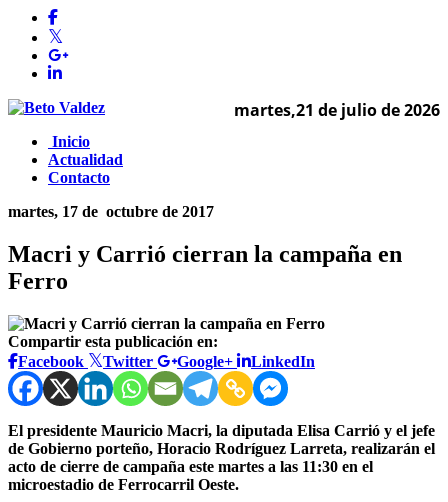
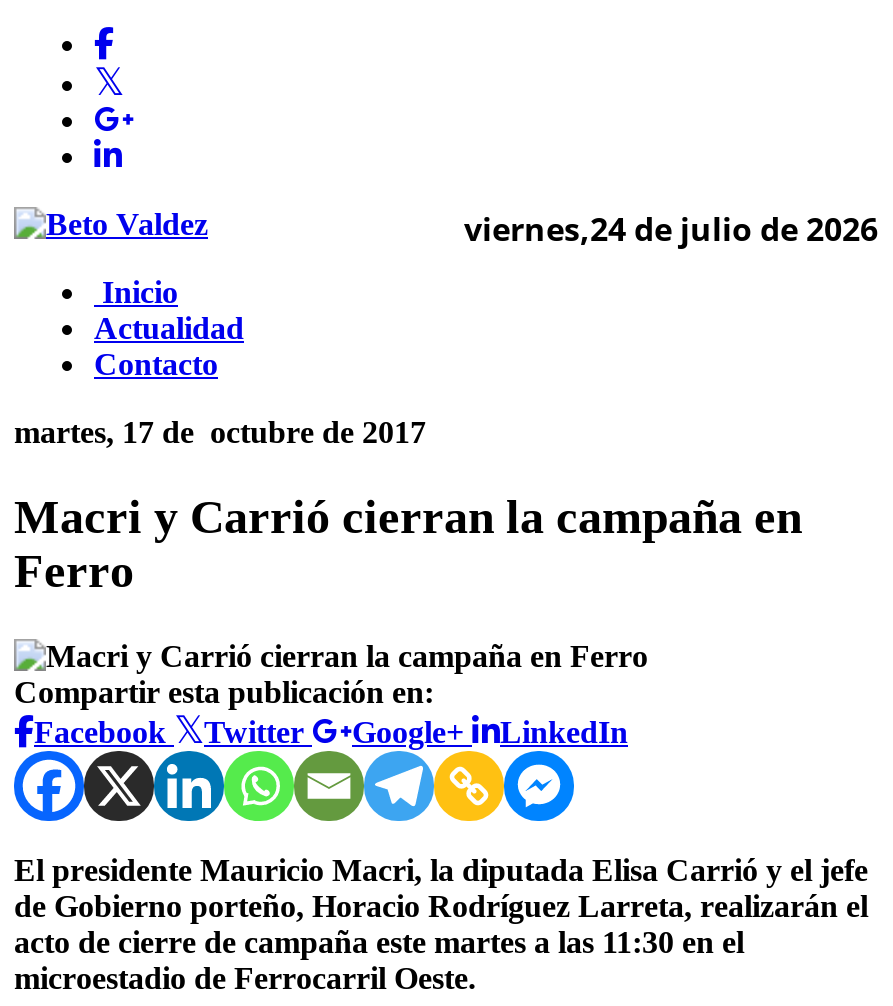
[234,99,440,121] martes,21 de julio de 2026 -> [464,207,878,251] viernes,24 de julio de 2026

